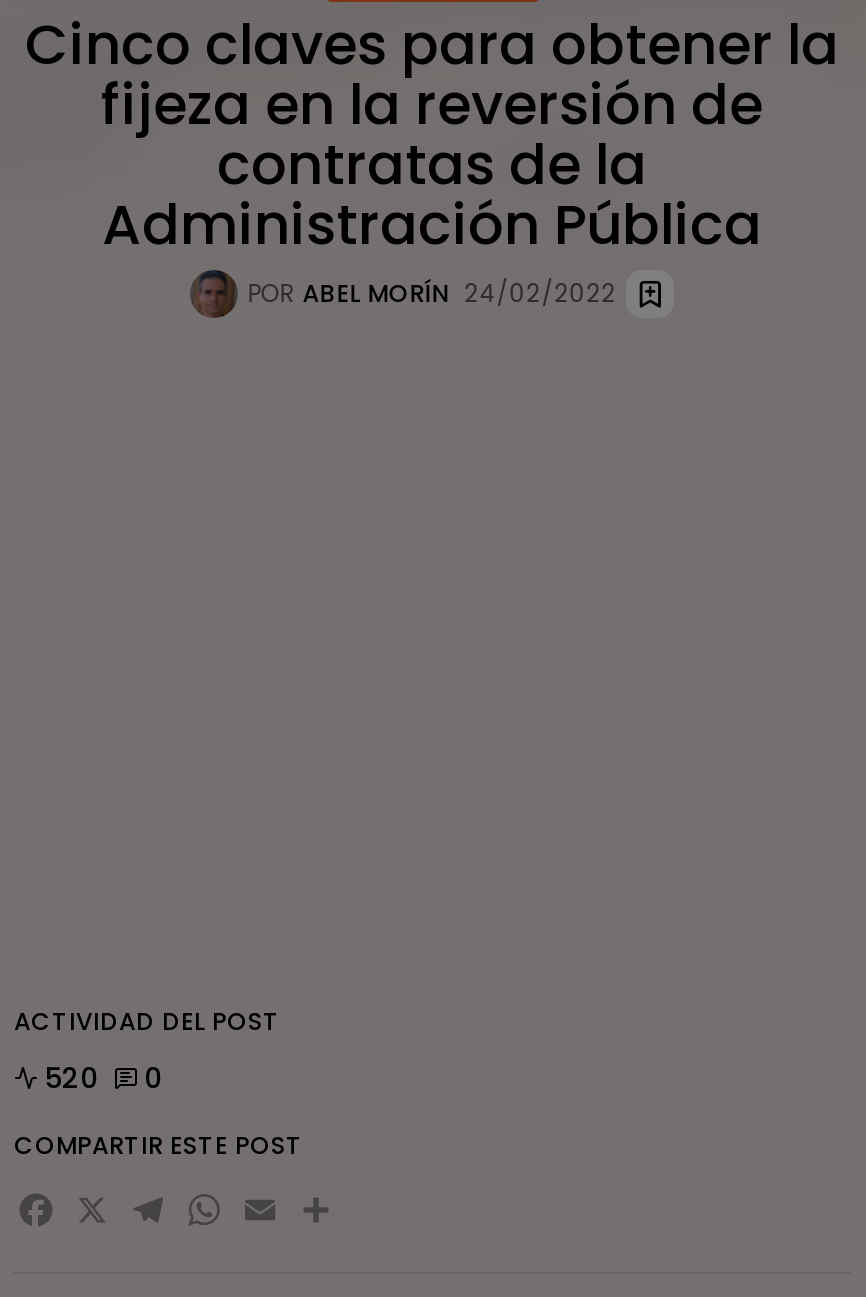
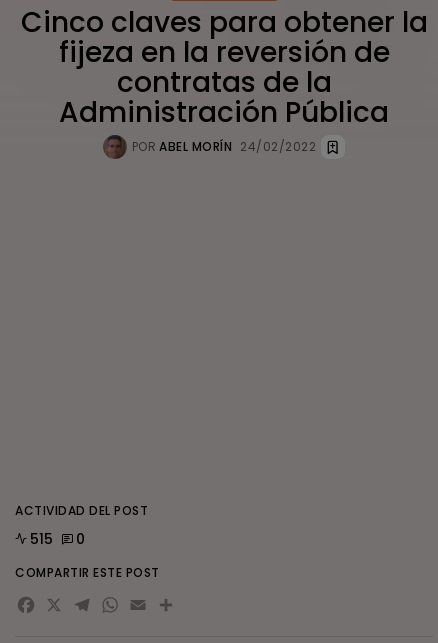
[44,1059,162,1099] 520 0 -> [30,529,85,549] 515 0

